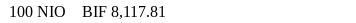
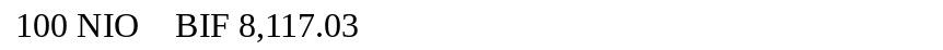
[9,3,166,20] 100 NIO BIF 8,117.81 -> [15,7,359,44] 100 NIO BIF 8,117.03

